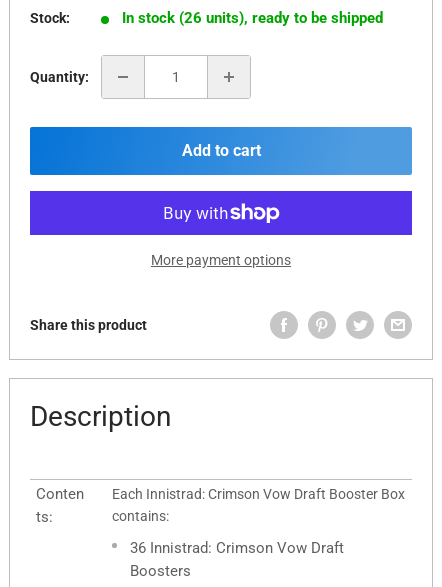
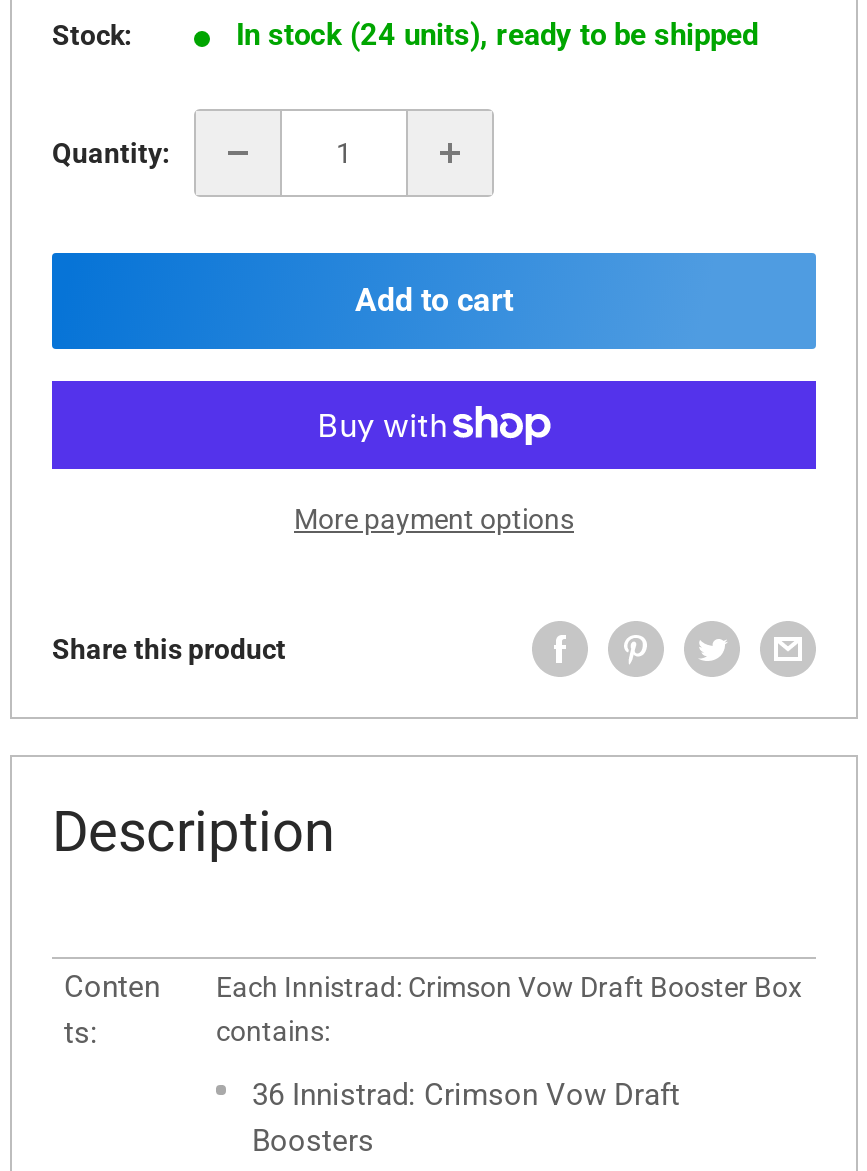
[122,9,383,27] In stock (26 units), ready to be shipped -> [236,17,758,53] In stock (24 units), ready to be shipped

